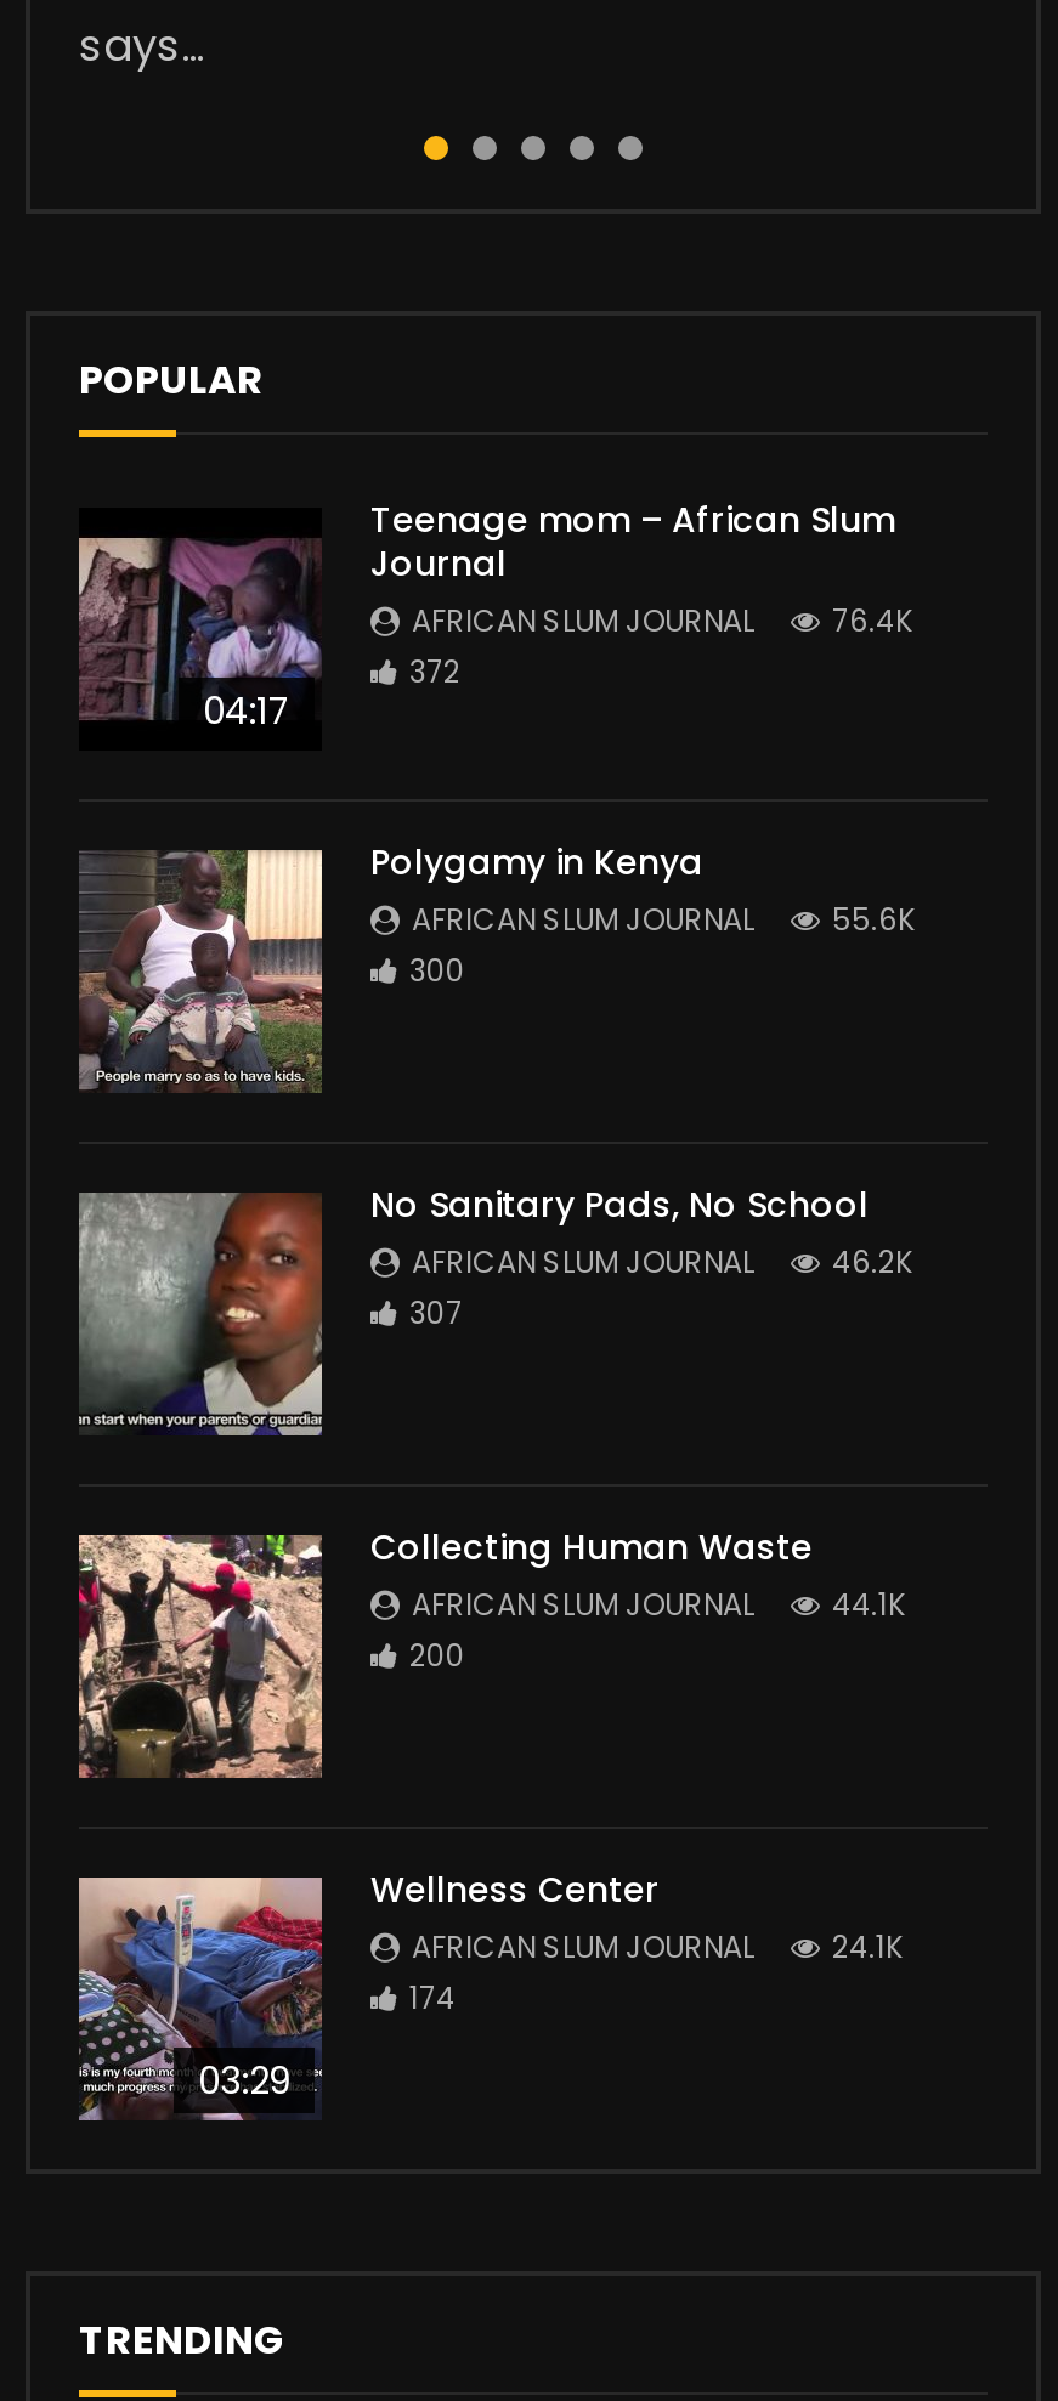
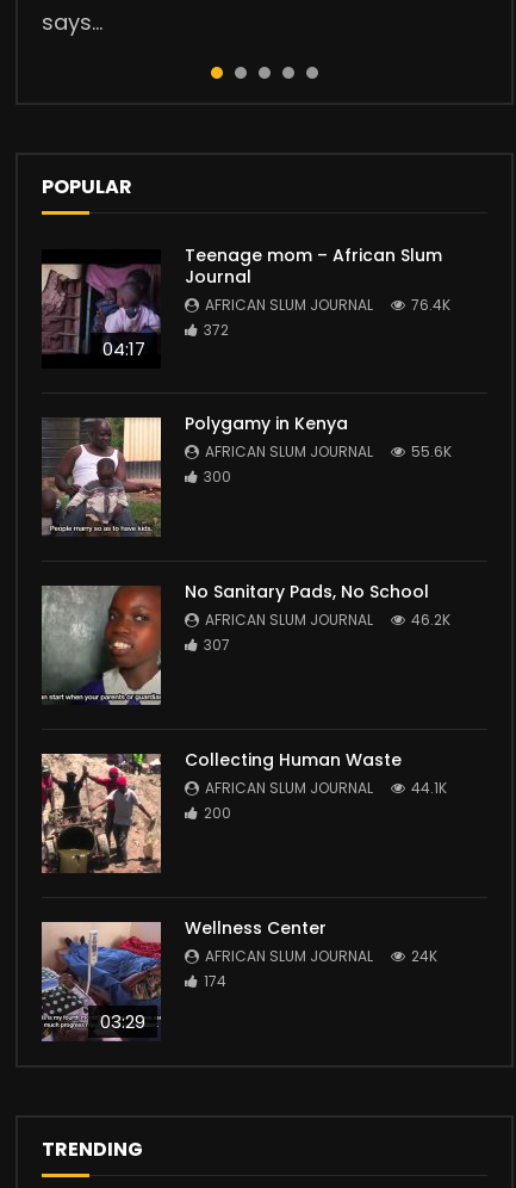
[412,1926,903,1967] AFRICAN SLUM JOURNAL 24.1K -> [205,946,437,966] AFRICAN SLUM JOURNAL 24K

